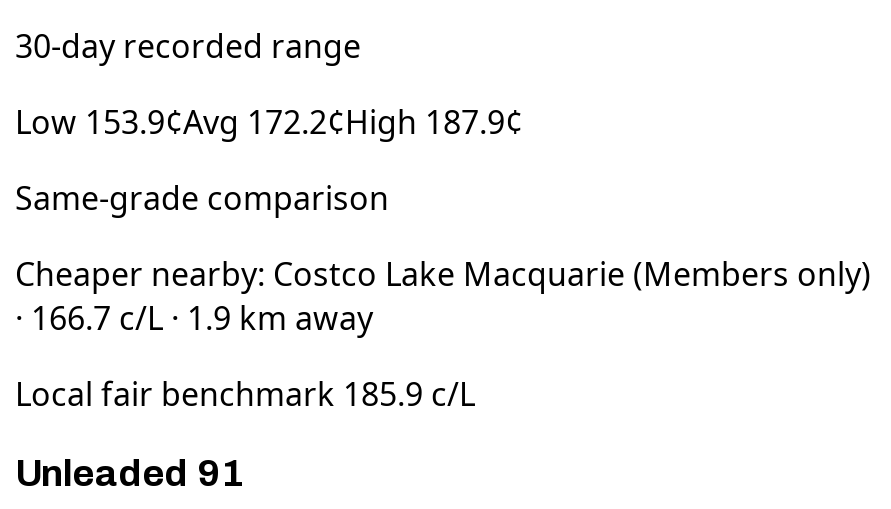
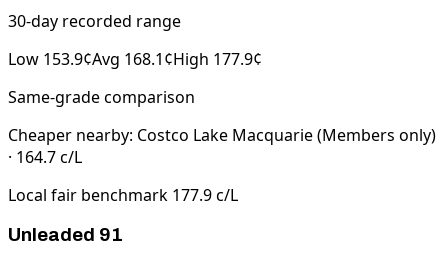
[15,100,523,144] Low 153.9¢Avg 172.2¢High 187.9¢ -> [8,48,262,70] Low 153.9¢Avg 168.1¢High 177.9¢
[15,296,373,340] · 166.7 c/L · 1.9 km away -> [8,146,82,168] · 164.7 c/L
[15,372,475,416] Local fair benchmark 185.9 c/L -> [8,184,238,206] Local fair benchmark 177.9 c/L

